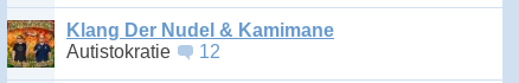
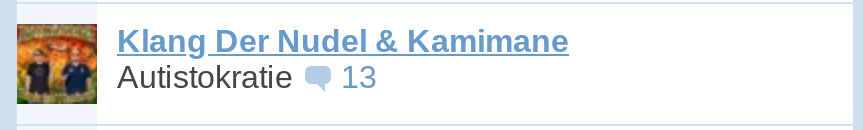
[66,41,220,61] Autistokratie 12 -> [117,60,377,94] Autistokratie 13

